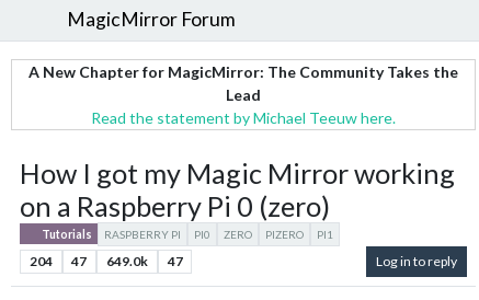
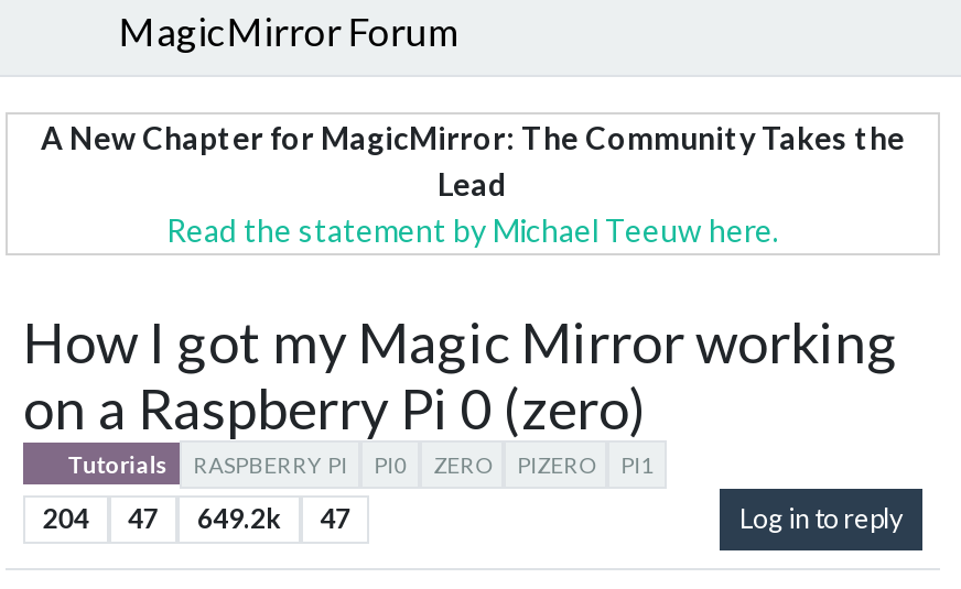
[29,253,183,269] 204 47 649.0k 47 -> [43,502,351,535] 204 47 649.2k 47

